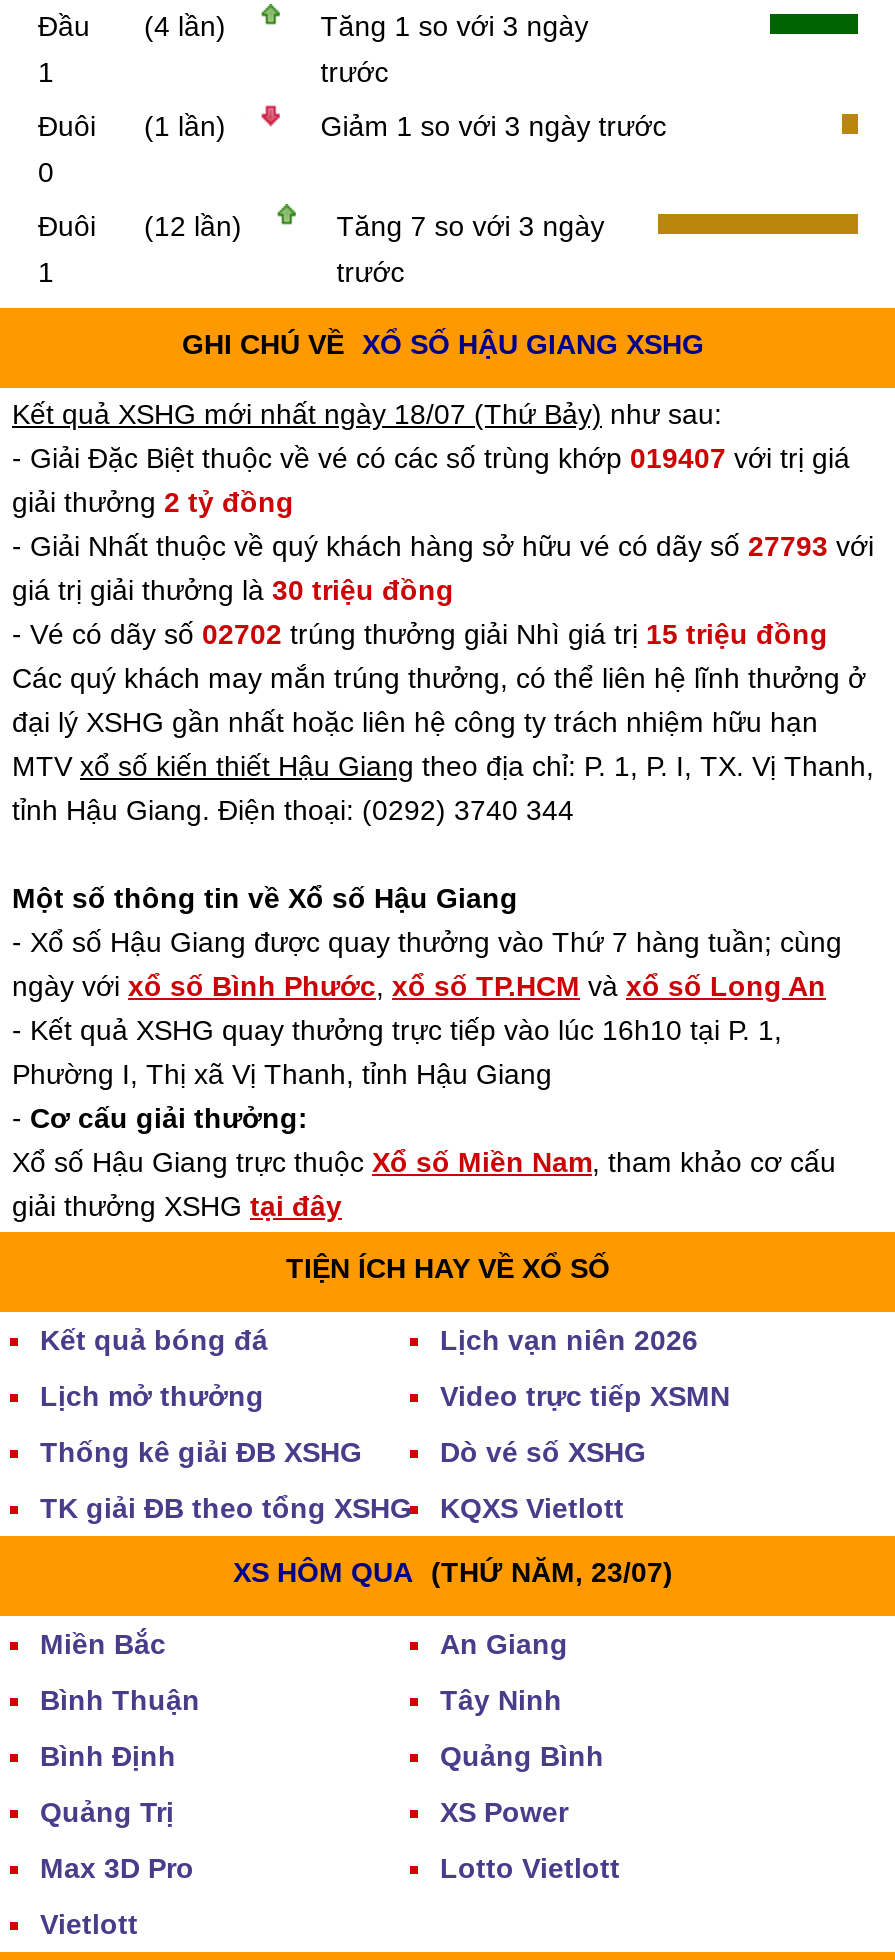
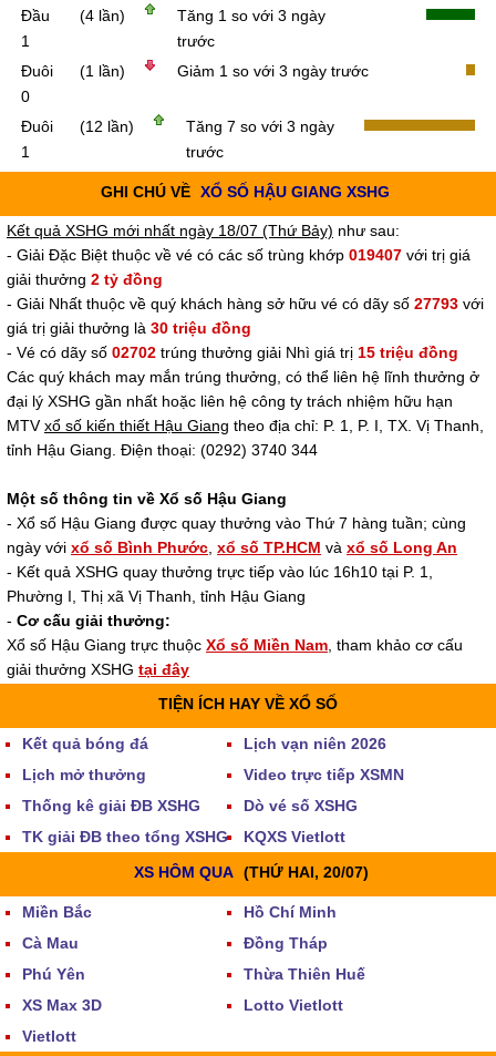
[233,1556,673,1588] XS HÔM QUA (THỨ NĂM, 23/07) -> [133,863,368,881] XS HÔM QUA (THỨ HAI, 20/07)
[40,1628,604,1884] An Giang | Bình Thuận | Tây Ninh | Bình Định | Quảng Bình | Quảng Trị | XS Power | Max 3D Pro -> [22,903,365,1014] Hồ Chí Minh | Cà Mau | Đồng Tháp | Phú Yên | Thừa Thiên Huế | XS Max 3D

